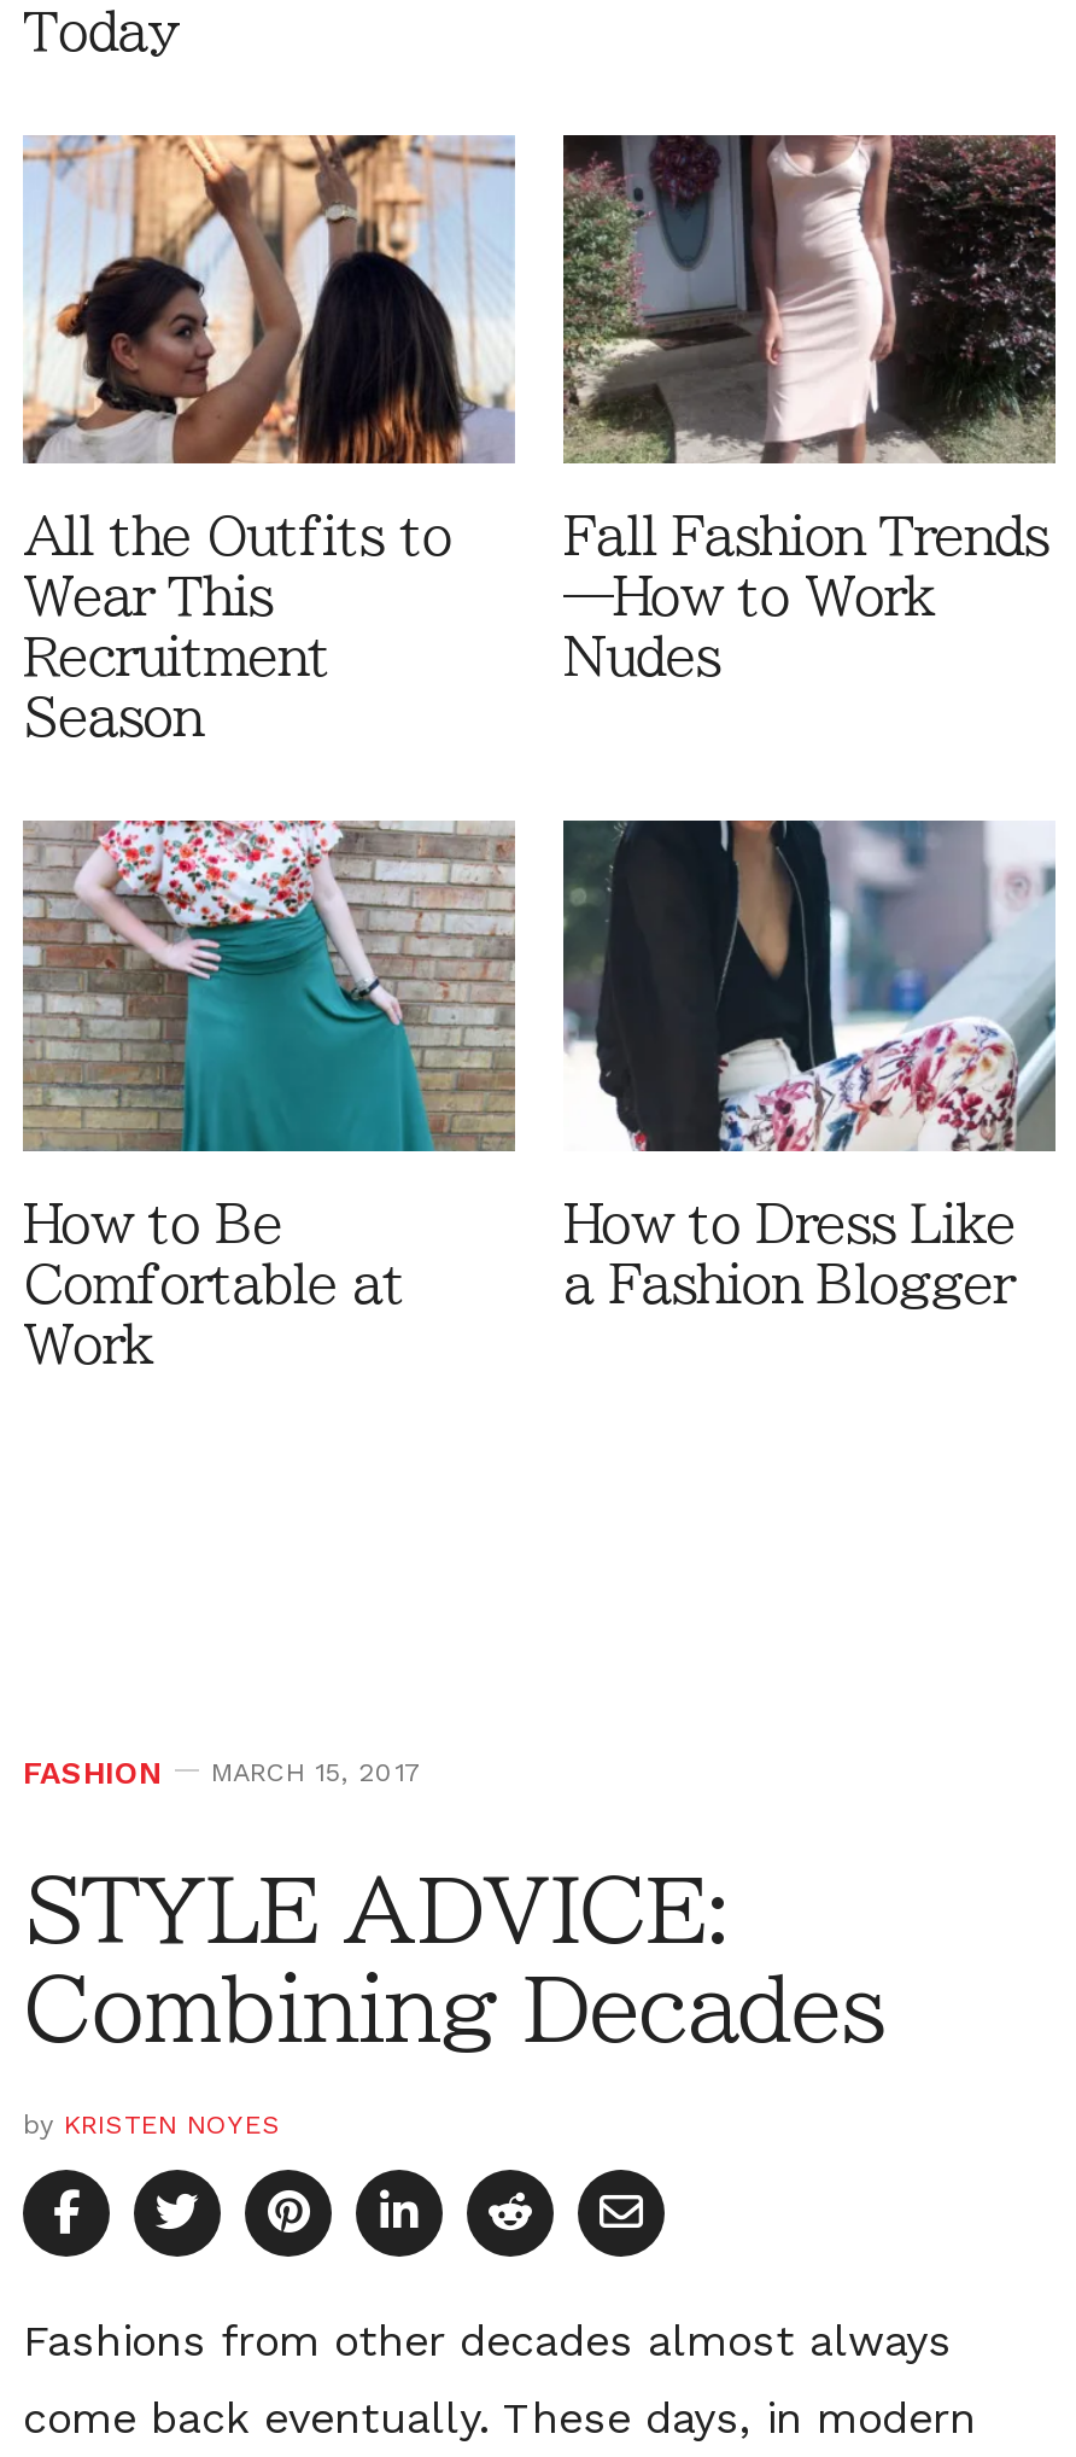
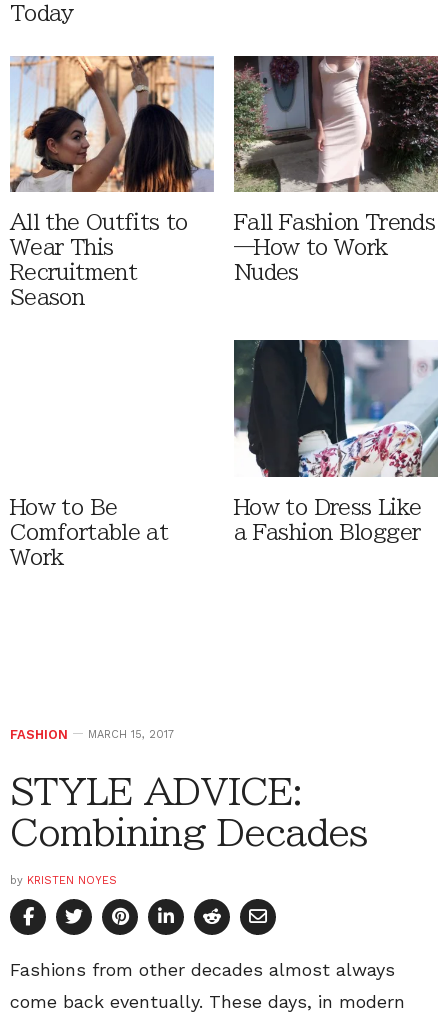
[21,818,517,1154] [image] -> none

